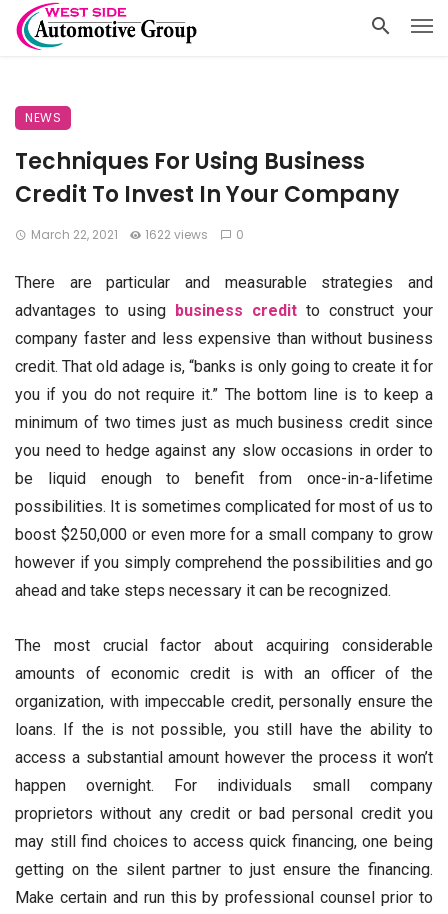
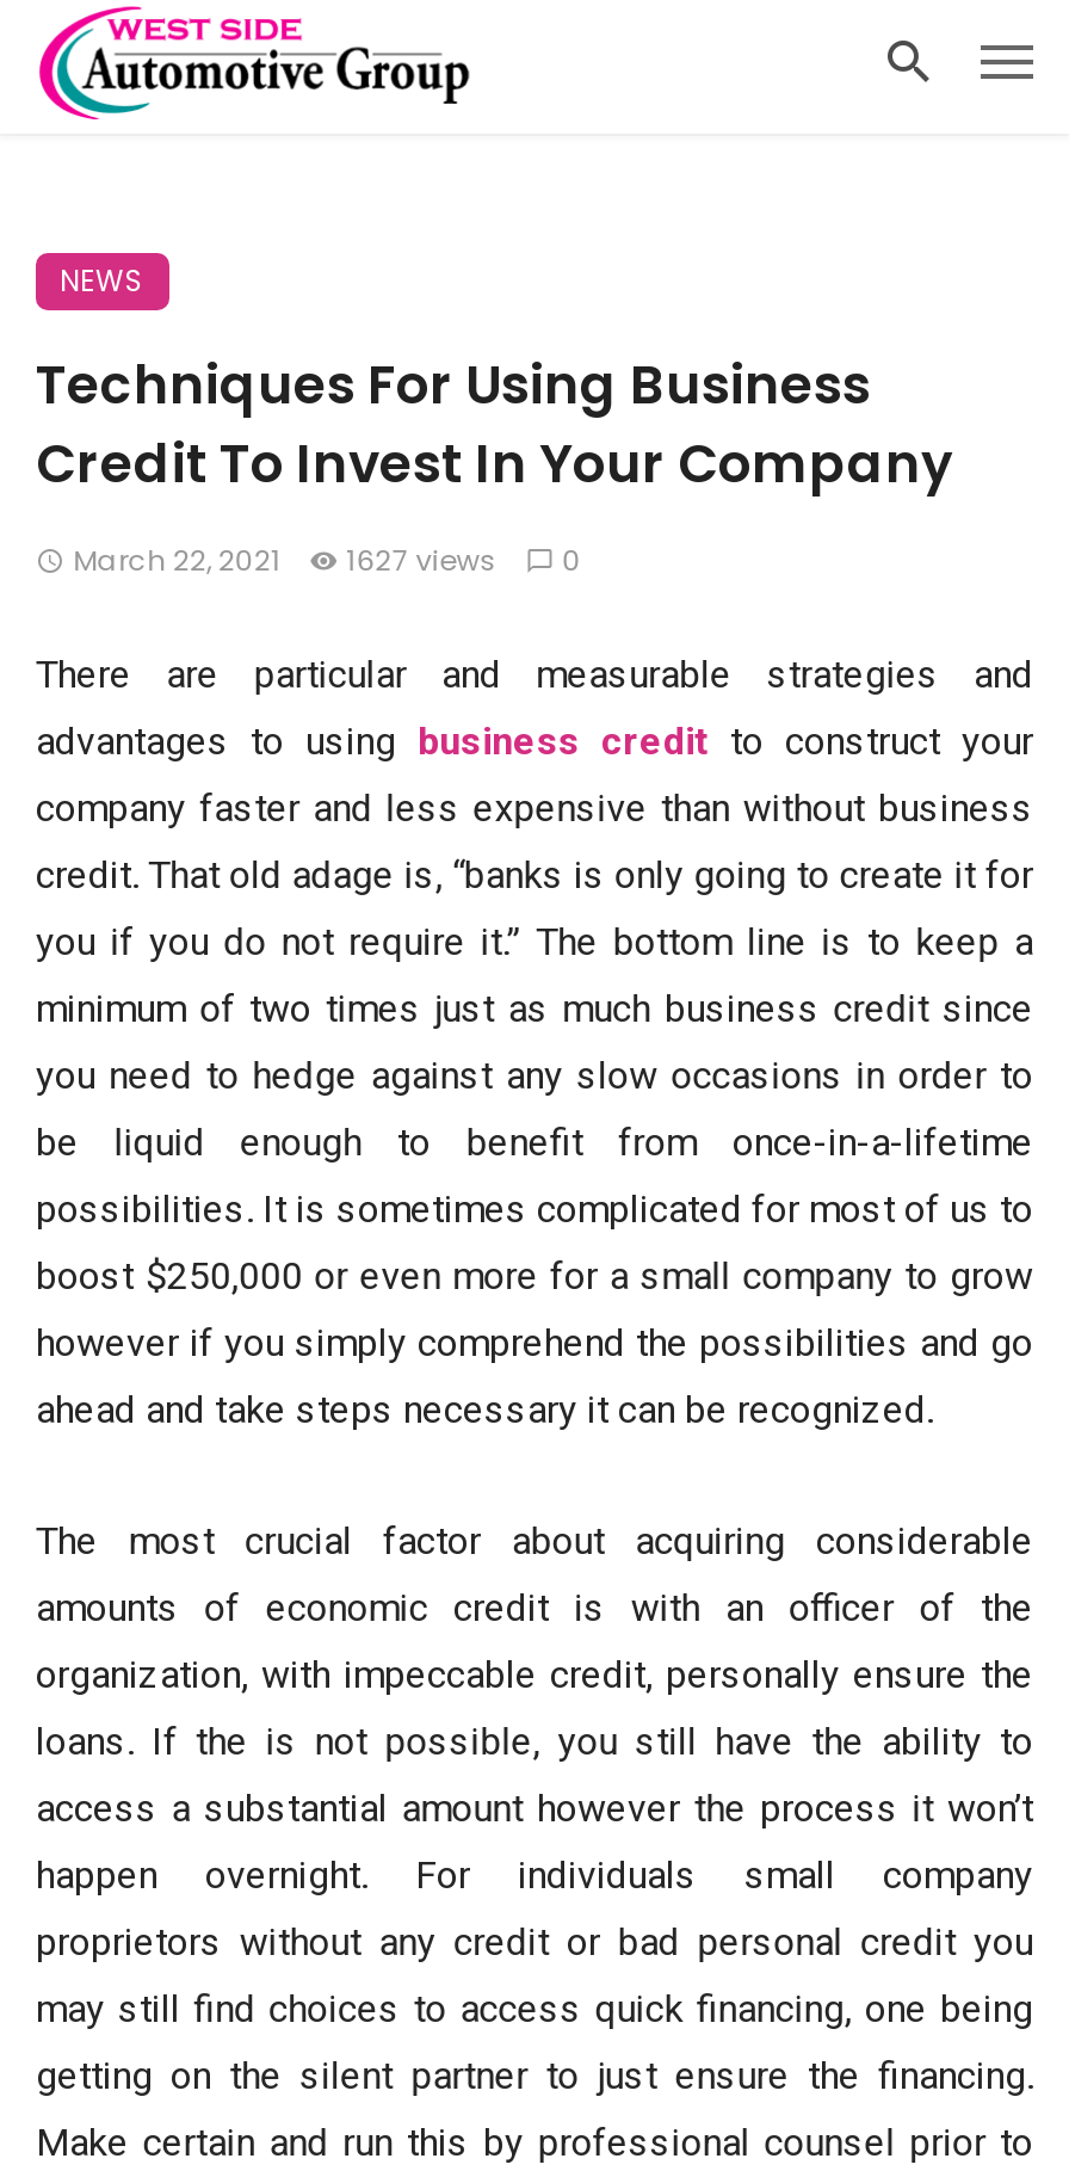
[31,226,244,243] March 22, 2021 1622 views 0 -> [73,539,582,580] March 22, 2021 1627 views 0

